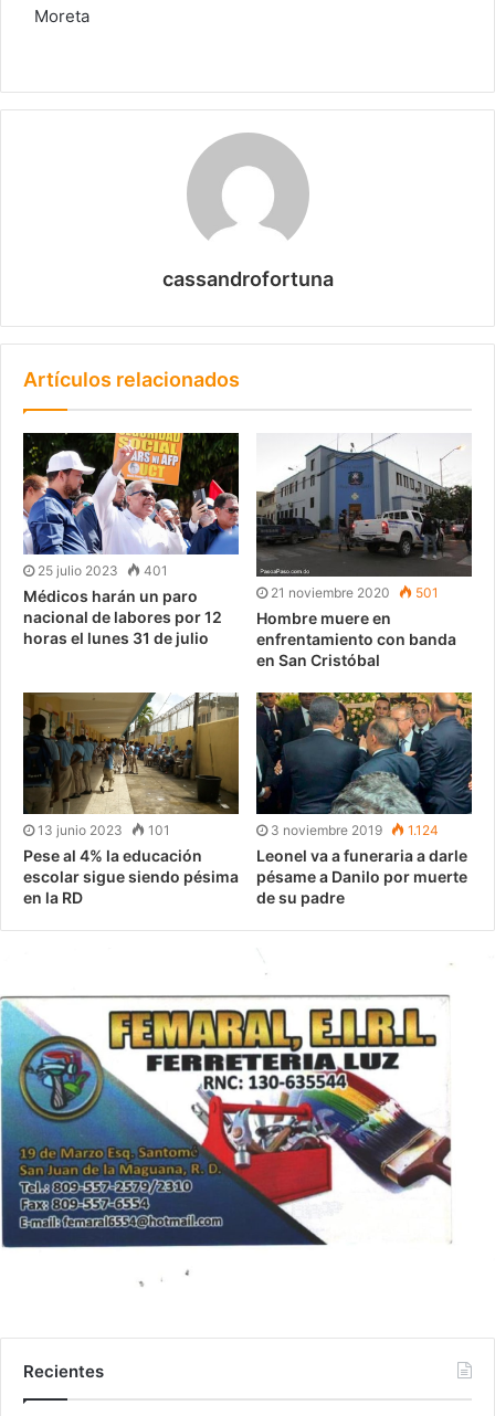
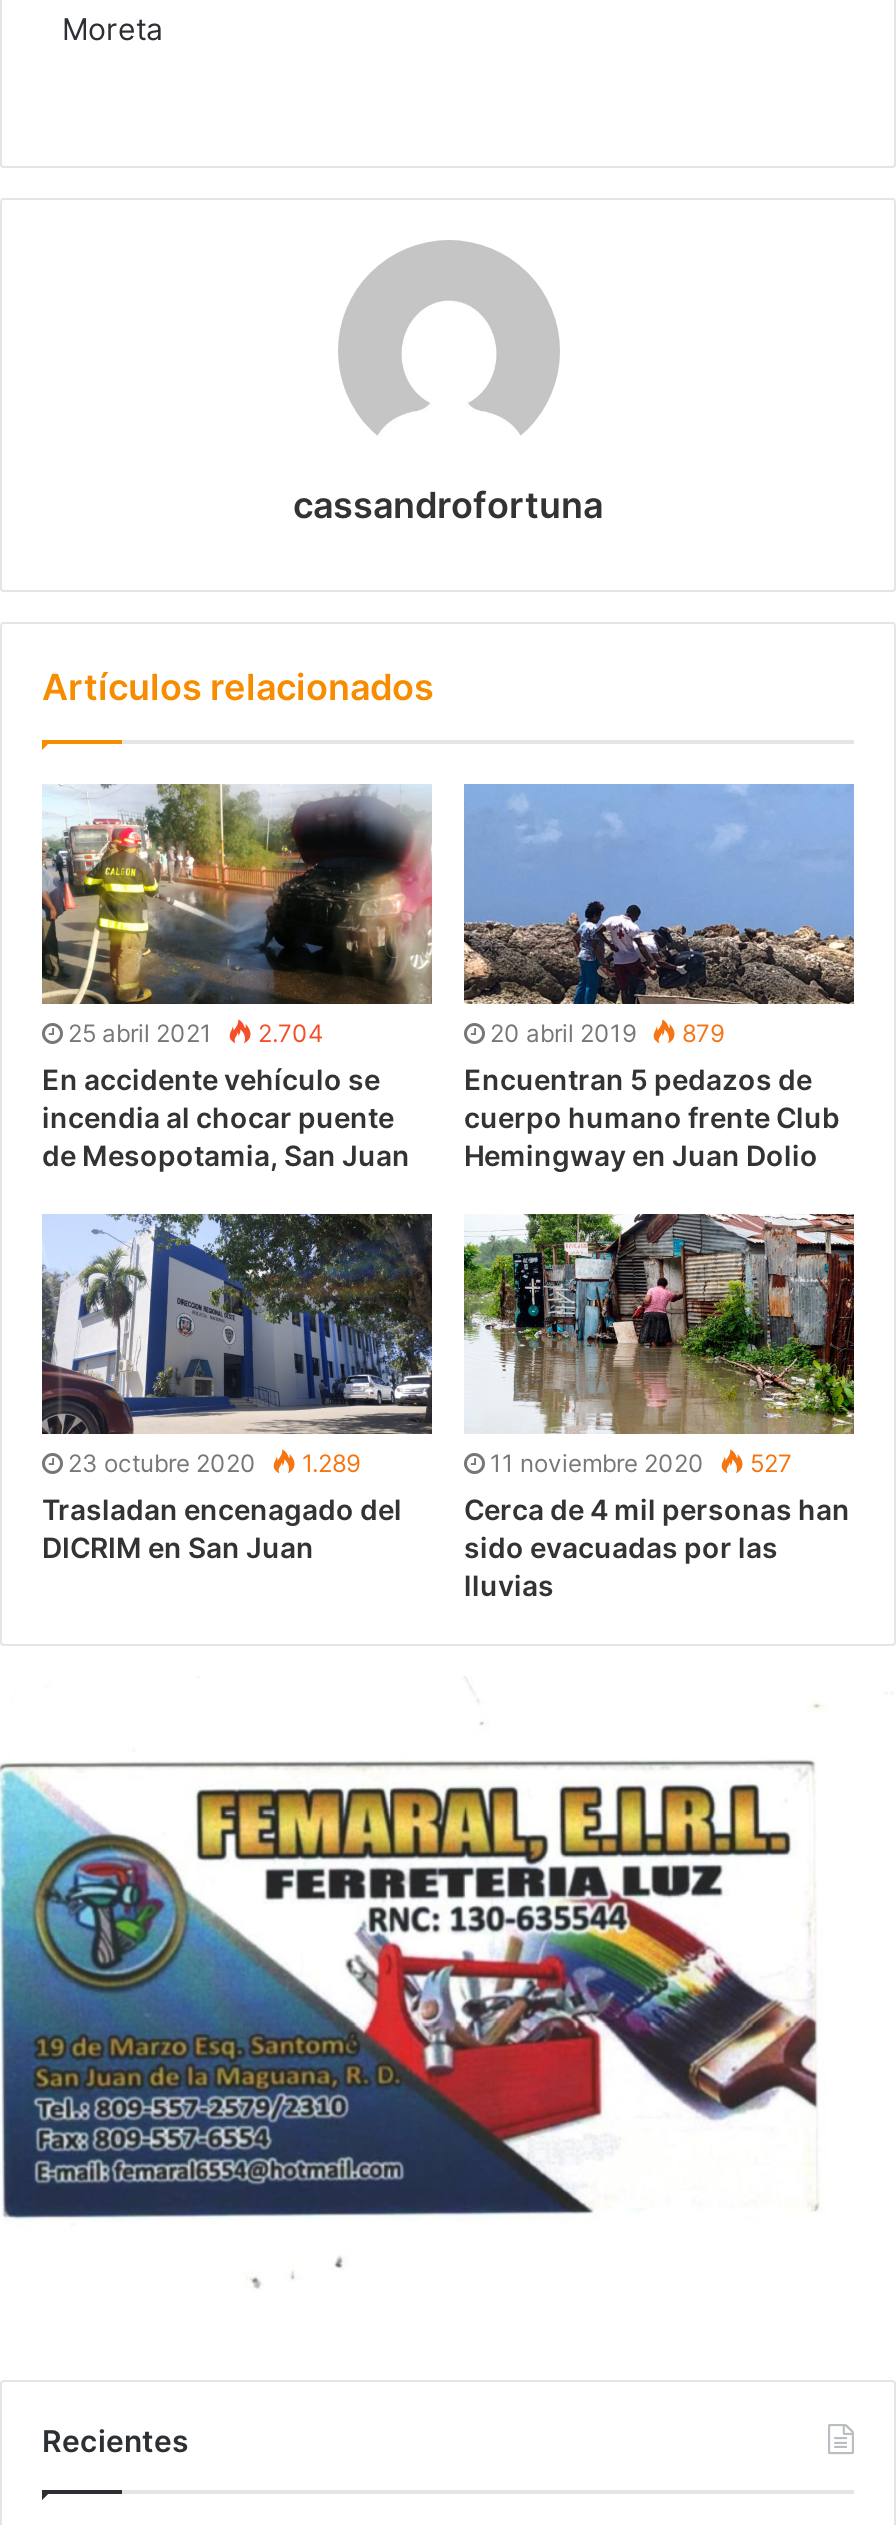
[22,432,240,647] [image] | 25 julio 2023 | 401 | Médicos harán un paro | nacional de labores por 12 | horas el lunes 31 de julio -> [40,782,434,1171] [image] | 25 abril 2021 | 2.704 | En accidente vehículo se | incendia al chocar puente | de Mesopotamia, San Juan
[255,434,473,669] [image] | 21 noviembre 2020 | 501 | Hombre muere en | enfrentamiento con banda | en San Cristóbal -> [462,782,856,1171] [image] | 20 abril 2019 | 879 | Encuentran 5 pedazos de | cuerpo humano frente Club | Hemingway en Juan Dolio
[22,691,240,907] [image] | 13 junio 2023 | 101 | Pese al 4% la educación | escolar sigue siendo pésima | en la RD -> [40,1212,434,1563] [image] | 23 octubre 2020 | 1.289 | Trasladan encenagado del | DICRIM en San Juan
[255,691,473,907] [image] | 3 noviembre 2019 | 1.124 | Leonel va a funeraria a darle | pésame a Danilo por muerte | de su padre -> [462,1212,856,1601] [image] | 11 noviembre 2020 | 527 | Cerca de 4 mil personas han | sido evacuadas por las | lluvias

